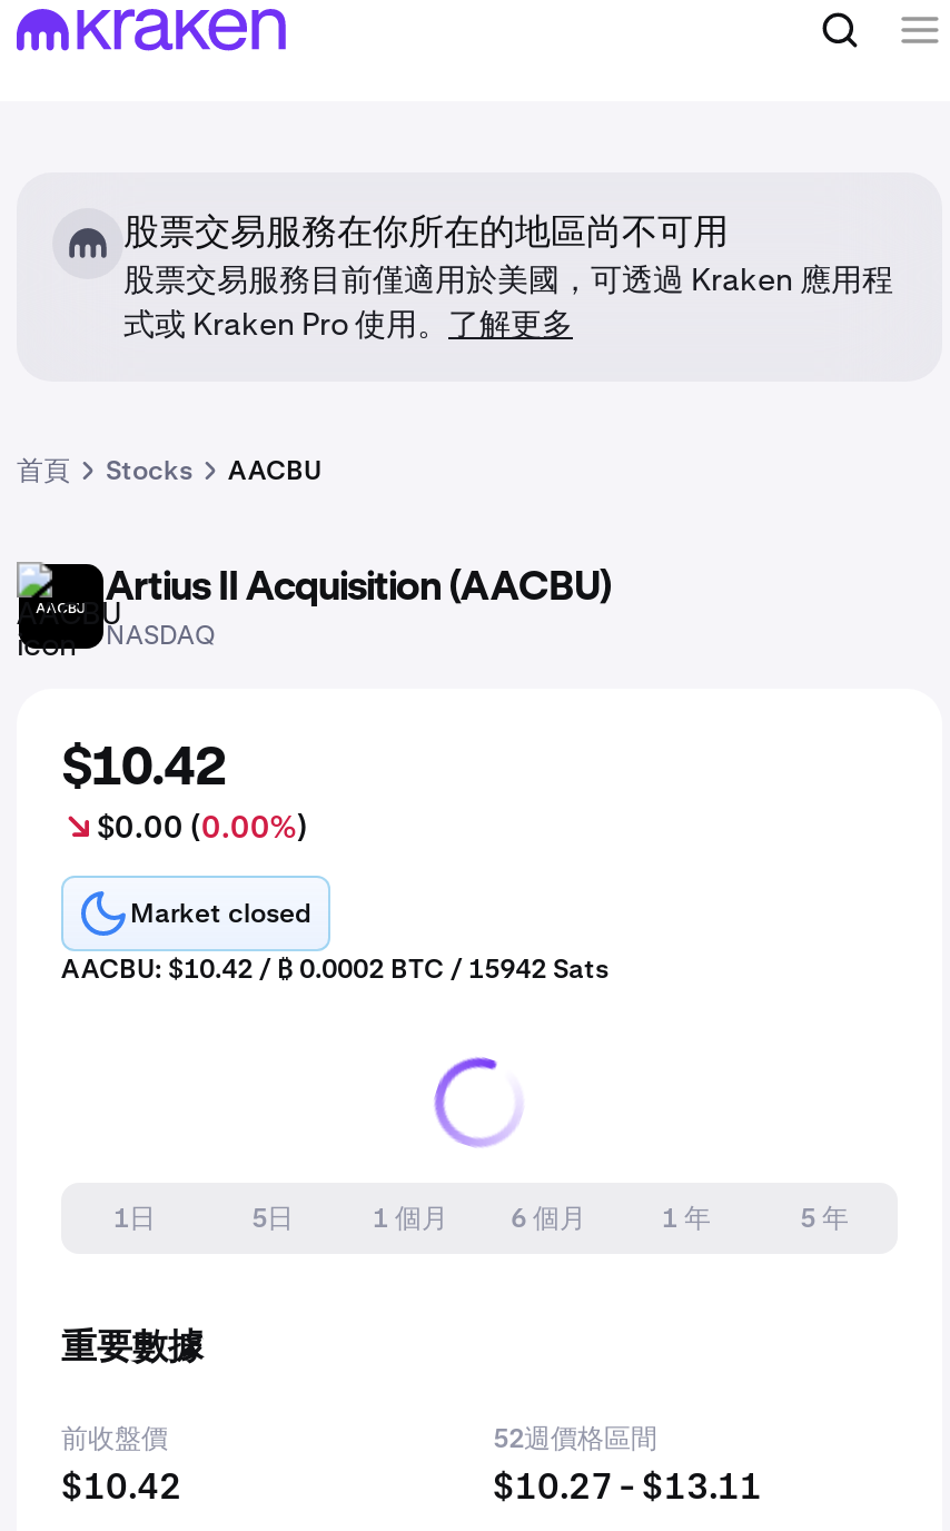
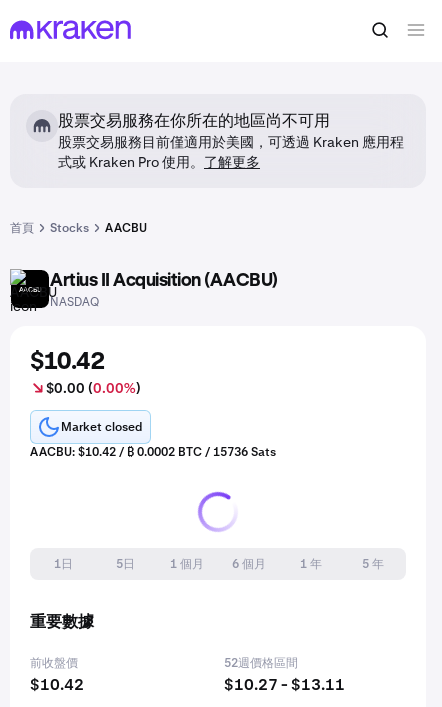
[61,951,608,987] AACBU: $10.42 / ₿ 0.0002 BTC / 15942 Sats -> [30,444,276,460] AACBU: $10.42 / ₿ 0.0002 BTC / 15736 Sats

